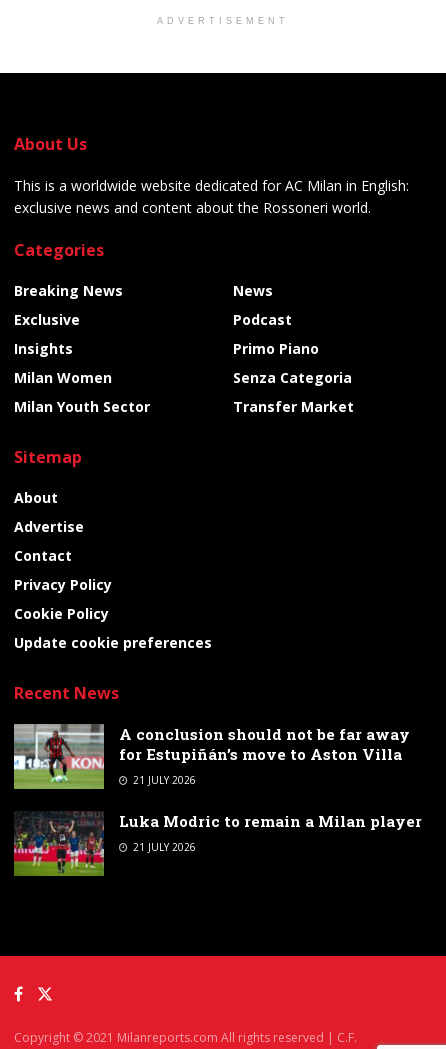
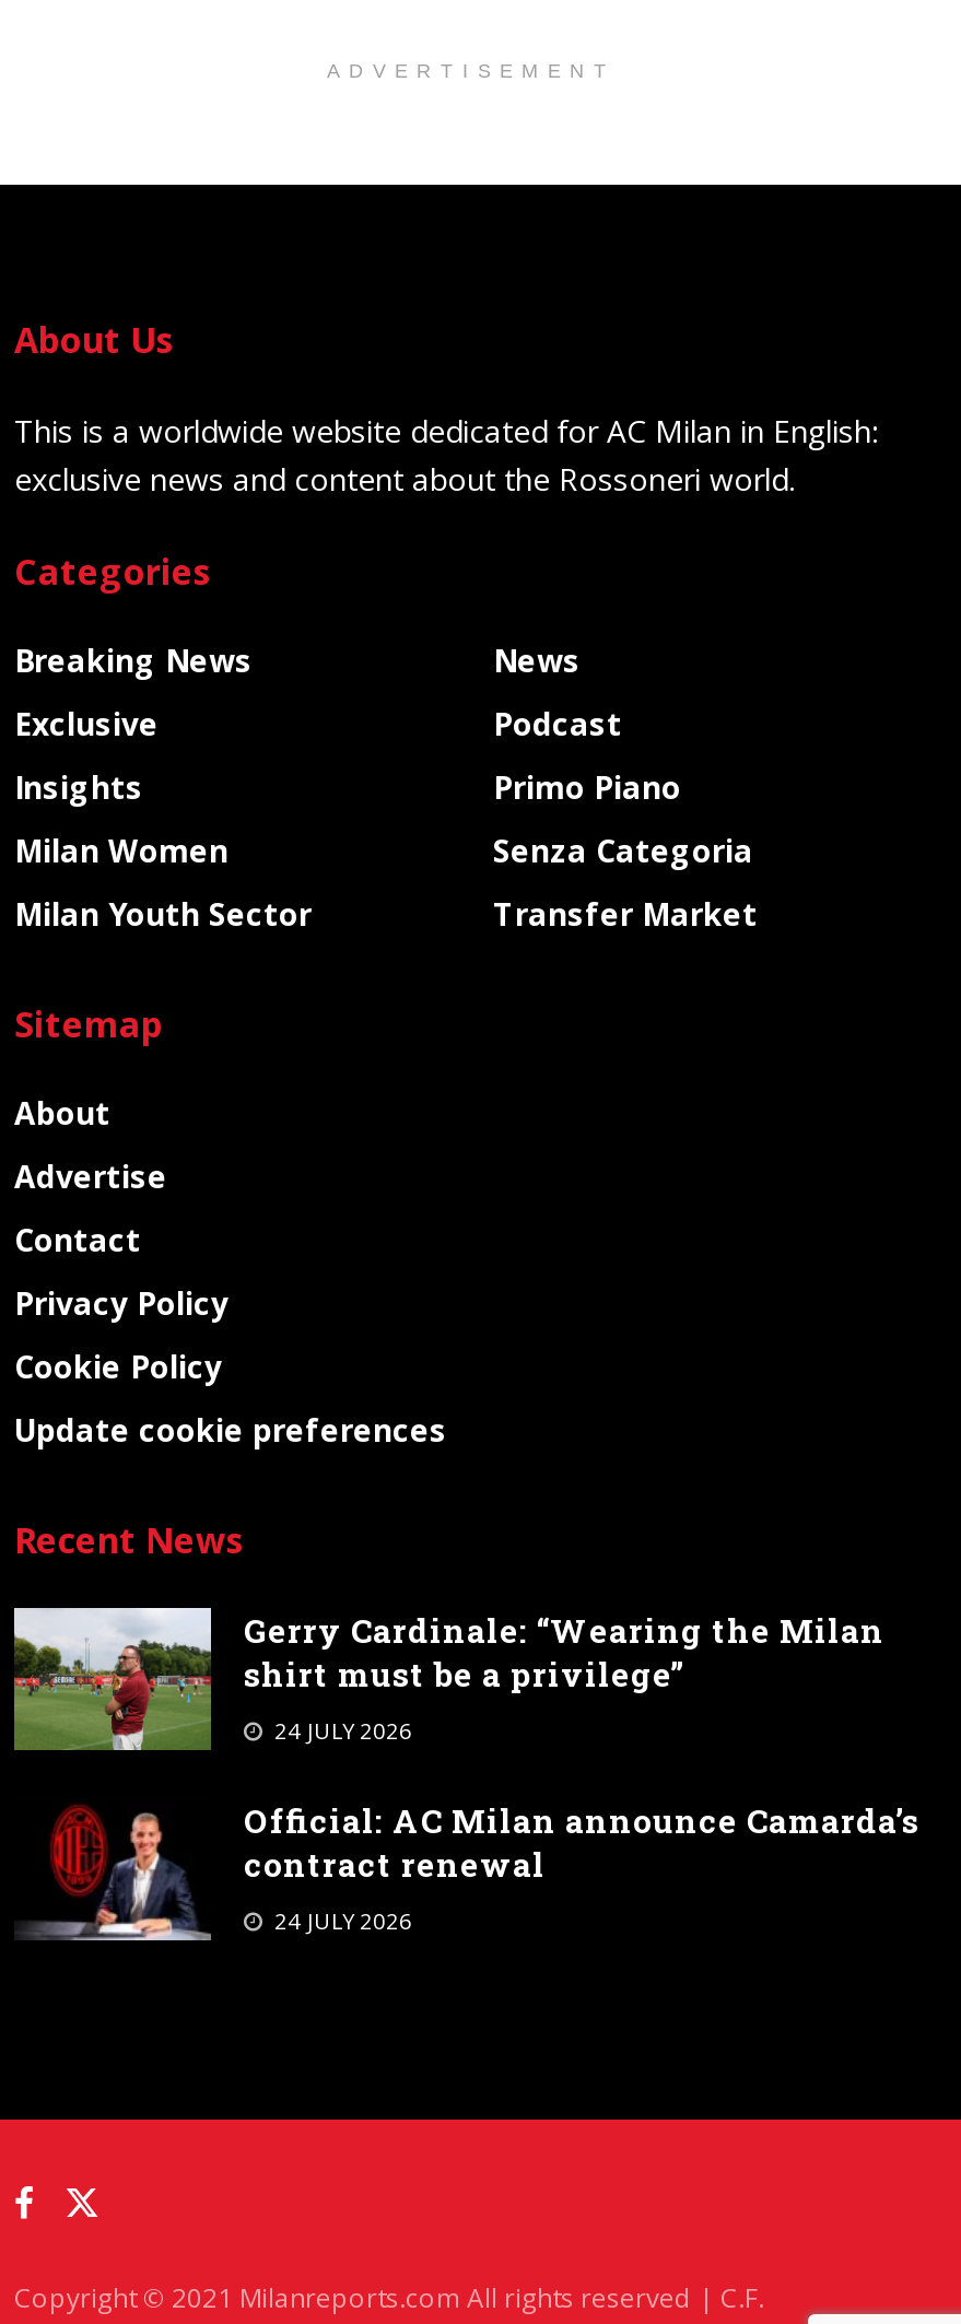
[13,724,410,789] [image] | A conclusion should not be far away | for Estupiñán’s move to Aston Villa | 21 JULY 2026 -> [14,1608,884,1752] [image] | Gerry Cardinale: “Wearing the Milan | shirt must be a privilege” | 24 JULY 2026
[13,811,422,877] [image] | Luka Modric to remain a Milan player | 21 JULY 2026 -> [14,1799,919,1942] [image] | Official: AC Milan announce Camarda’s | contract renewal | 24 JULY 2026

